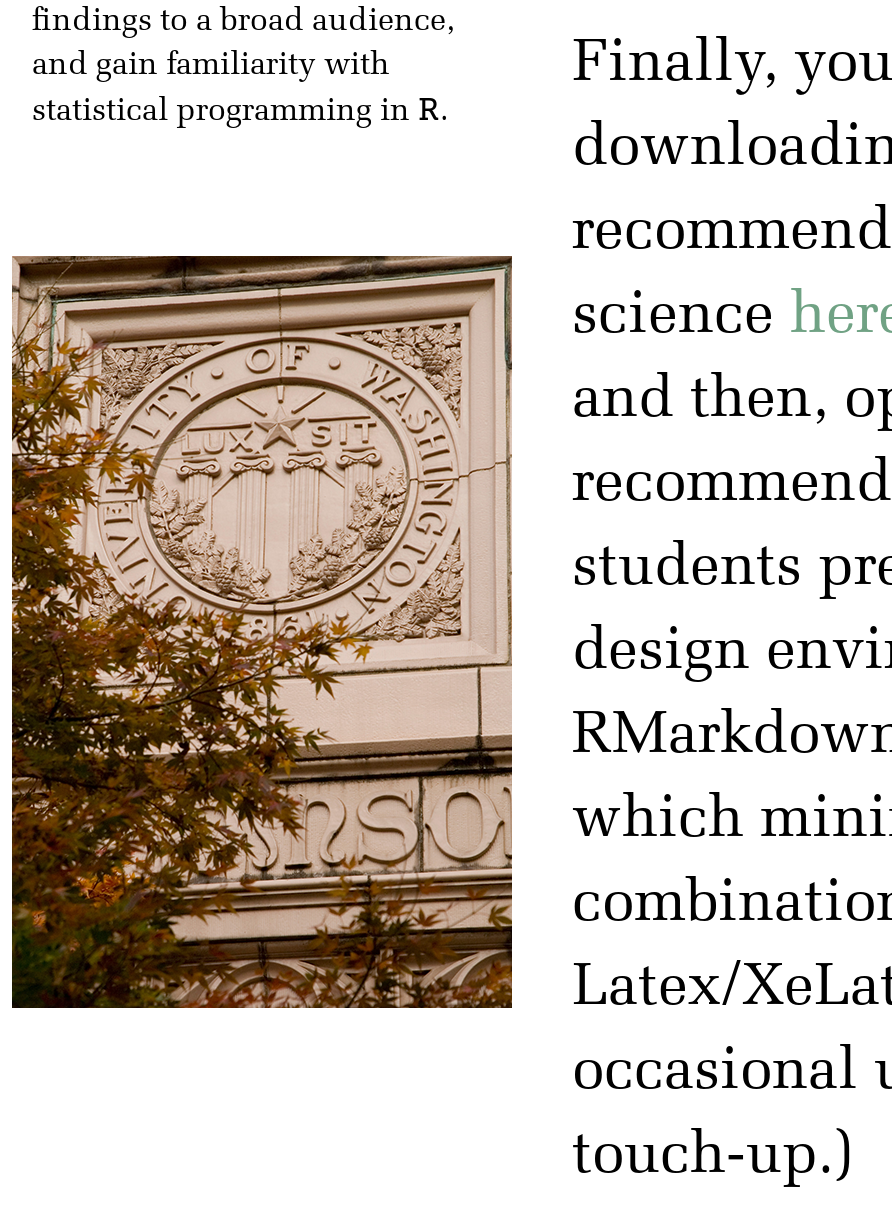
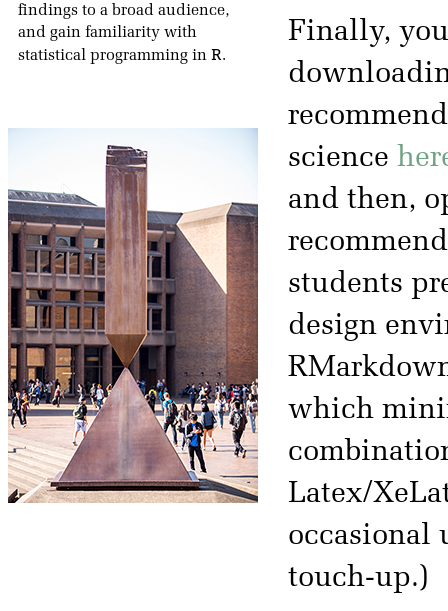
[10,254,514,1010] [image] -> [7,128,259,504] [image]

